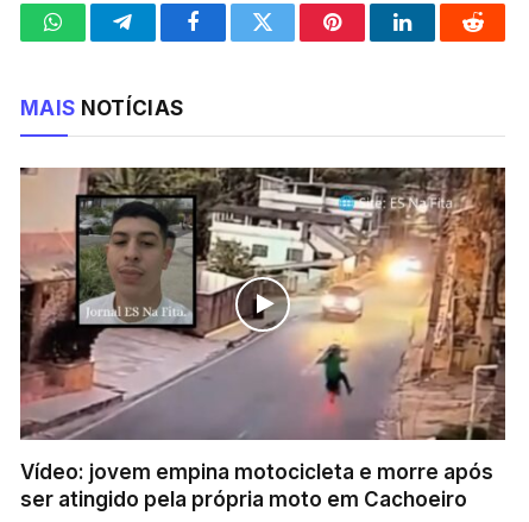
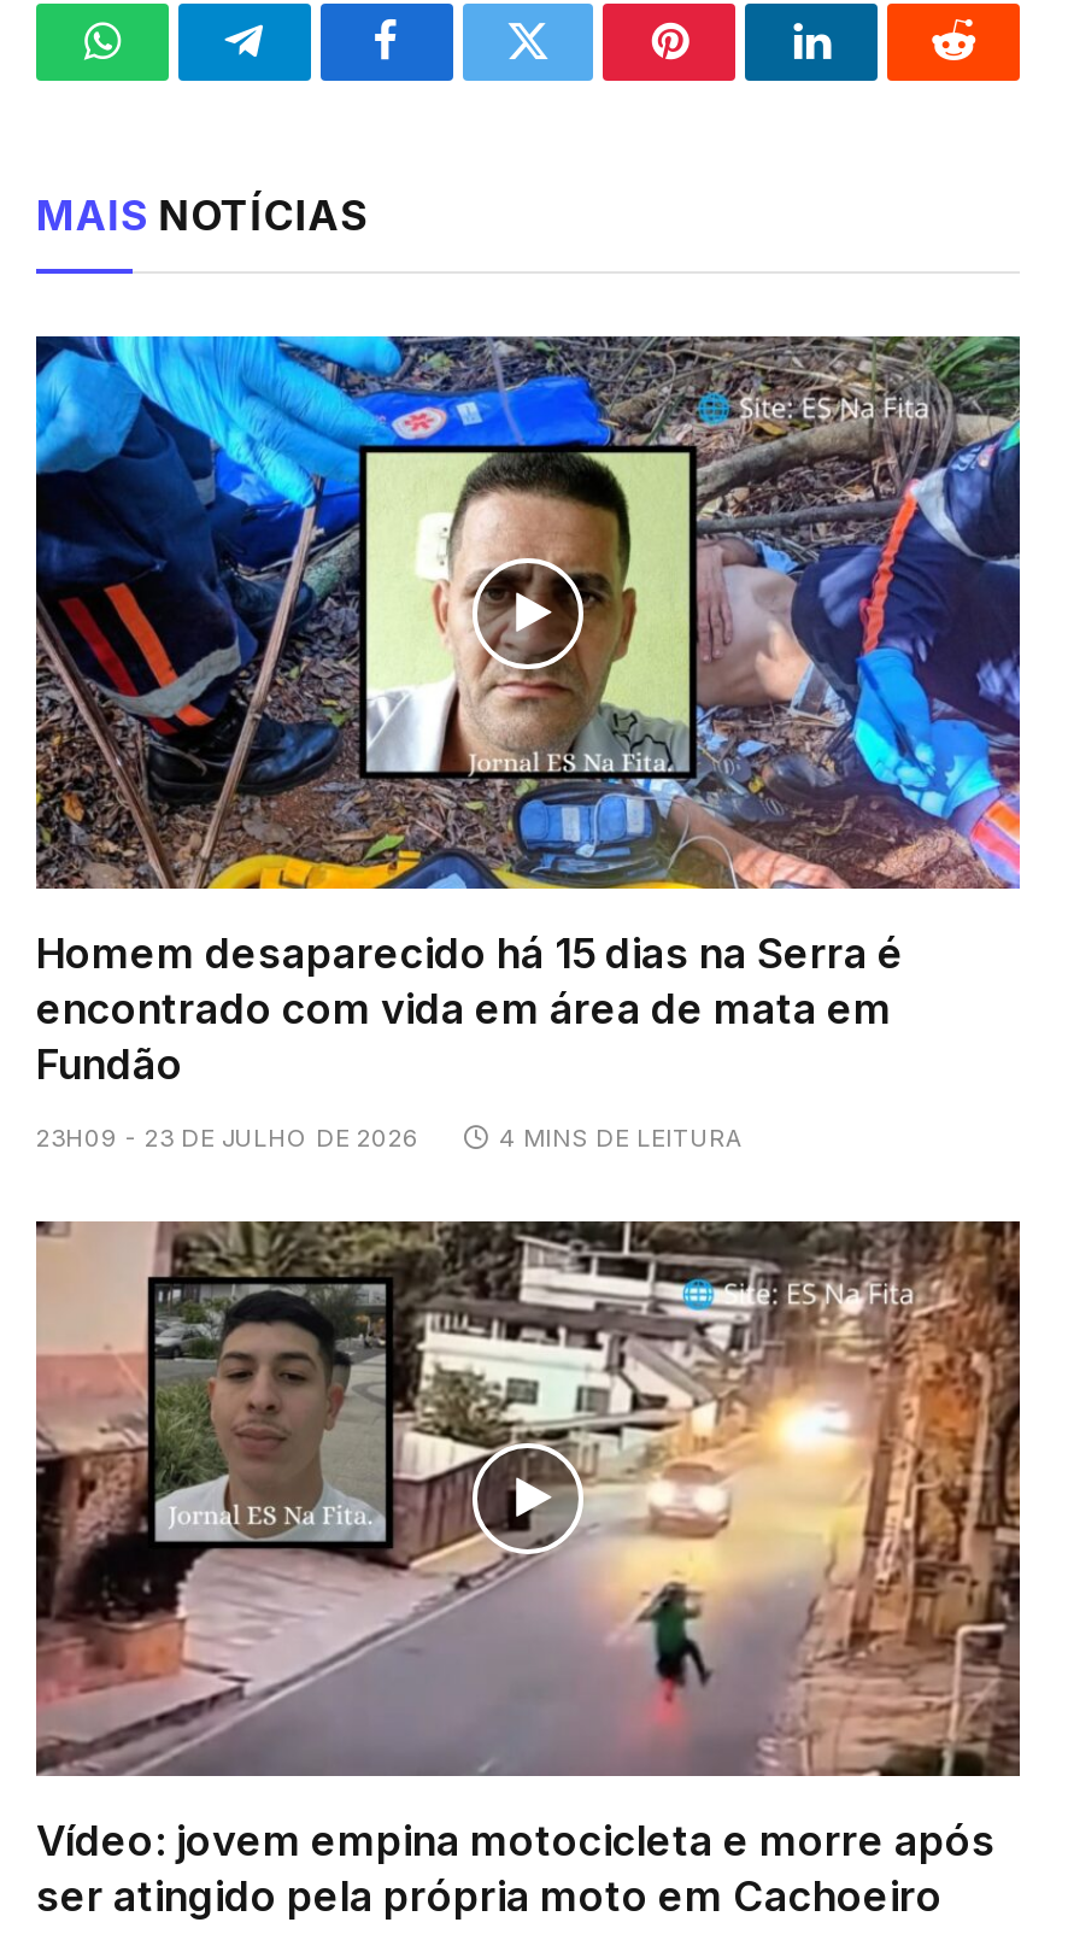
none -> [34,334,1022,1152] [image] | Homem desaparecido há 15 dias na Serra é | encontrado com vida em área de mata em | Fundão | 23H09 - 23 DE JULHO DE 2026 | 4 MINS DE LEITURA

